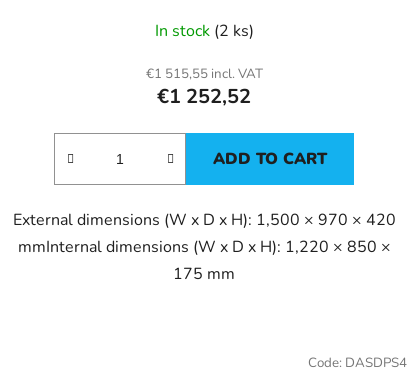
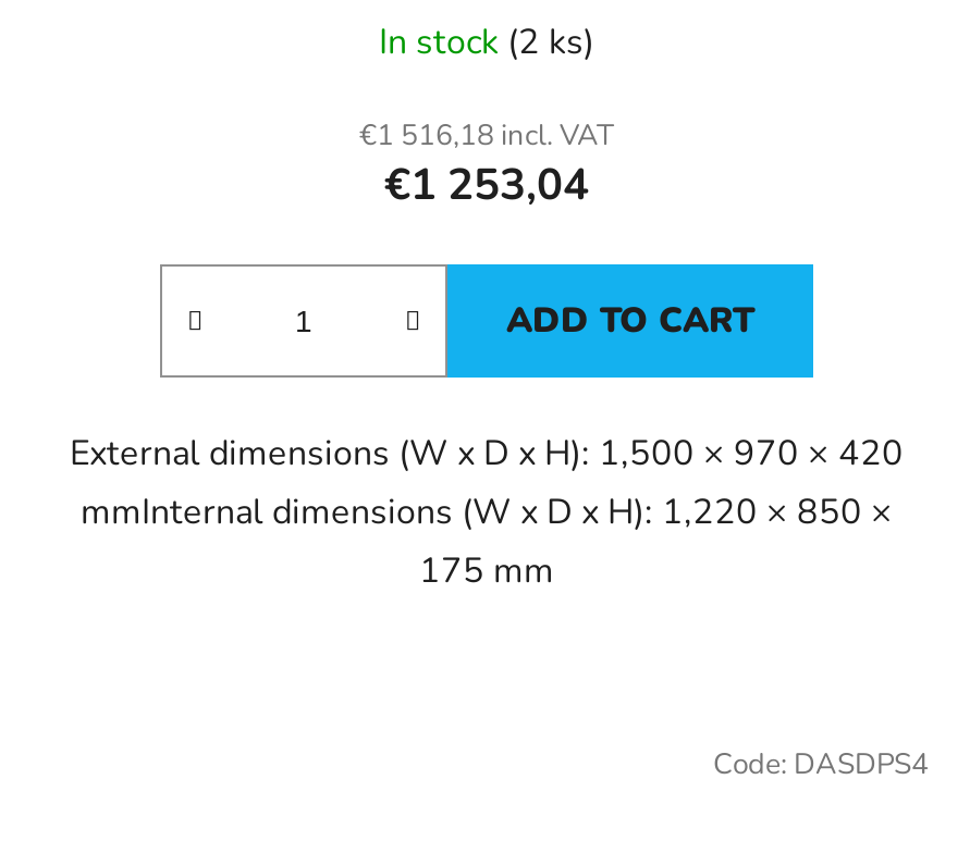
[145,64,262,82] €1 515,55 incl. VAT -> [359,115,614,154] €1 516,18 incl. VAT
[157,82,251,109] €1 252,52 -> [384,154,589,213] €1 253,04

